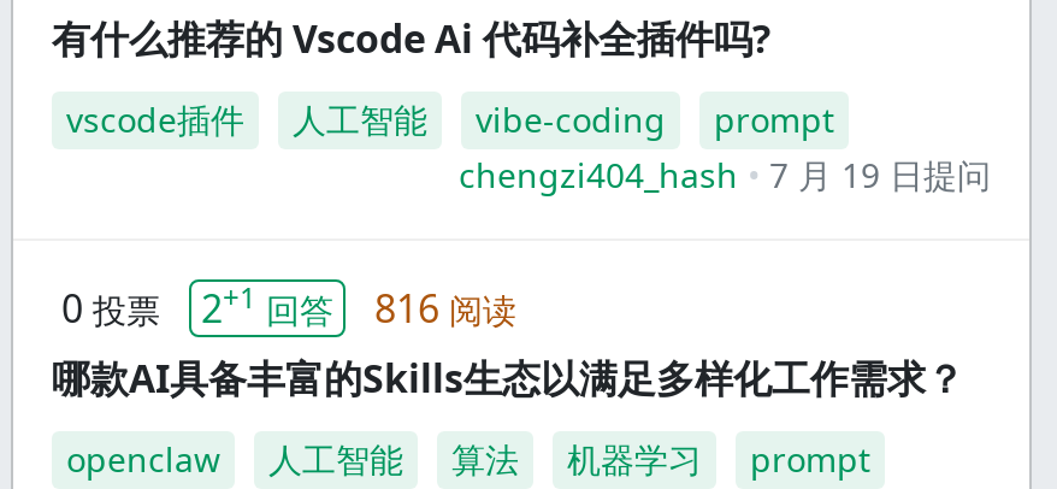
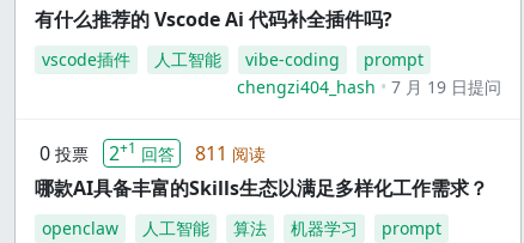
[61,277,516,335] 0 投票 2+1 回答 816 阅读 -> [39,138,266,166] 0 投票 2+1 回答 811 阅读

